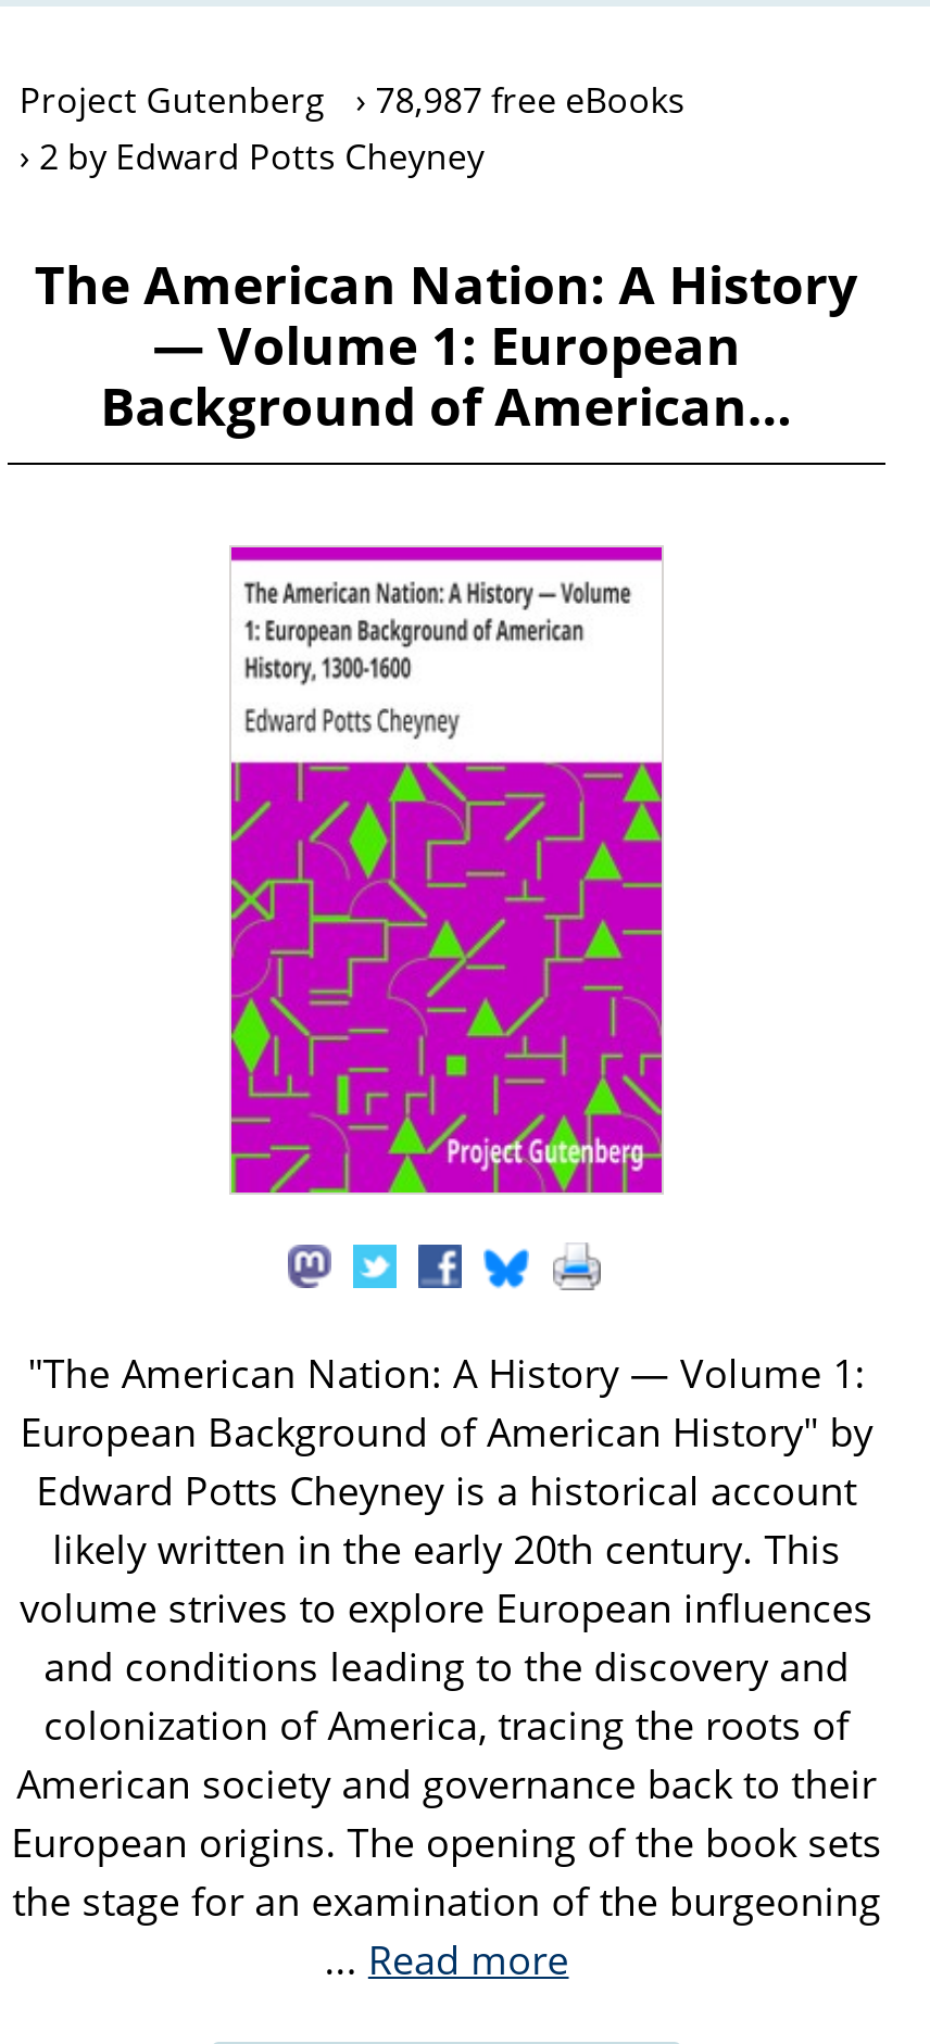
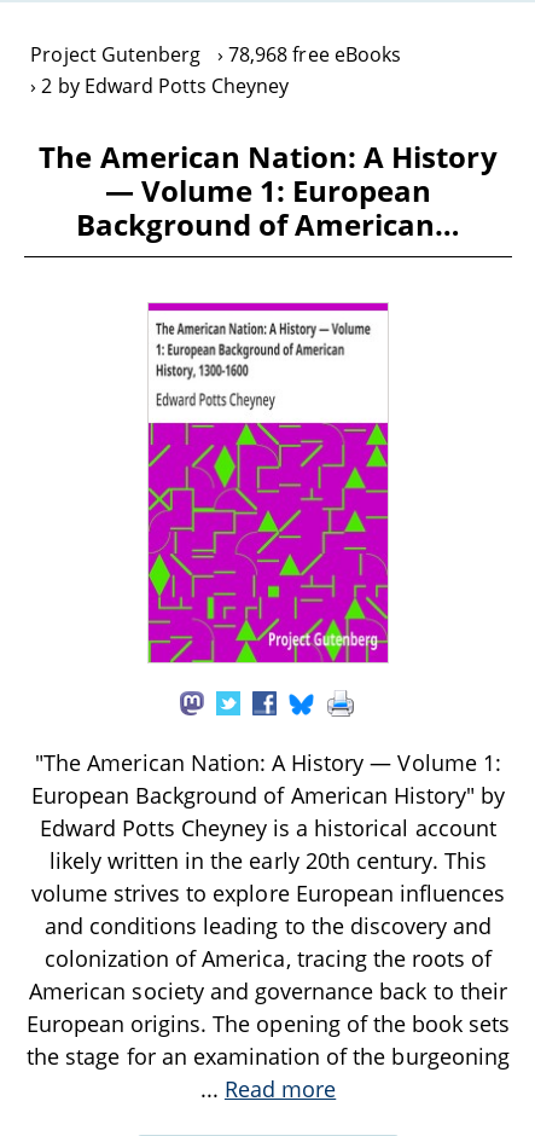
[19,76,685,124] Project Gutenberg 78,987 free eBooks -> [31,41,401,68] Project Gutenberg 78,968 free eBooks

